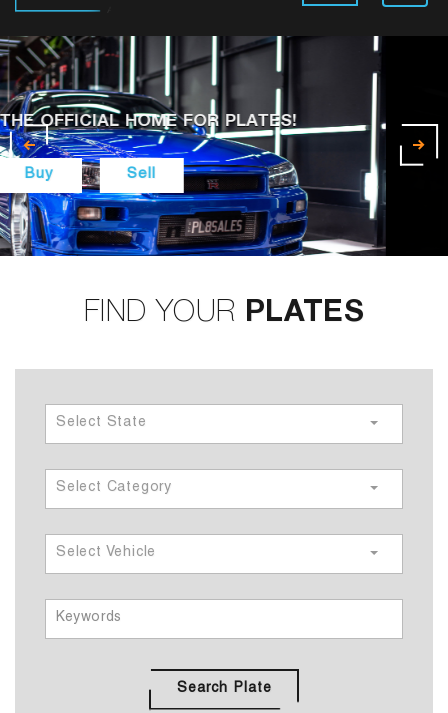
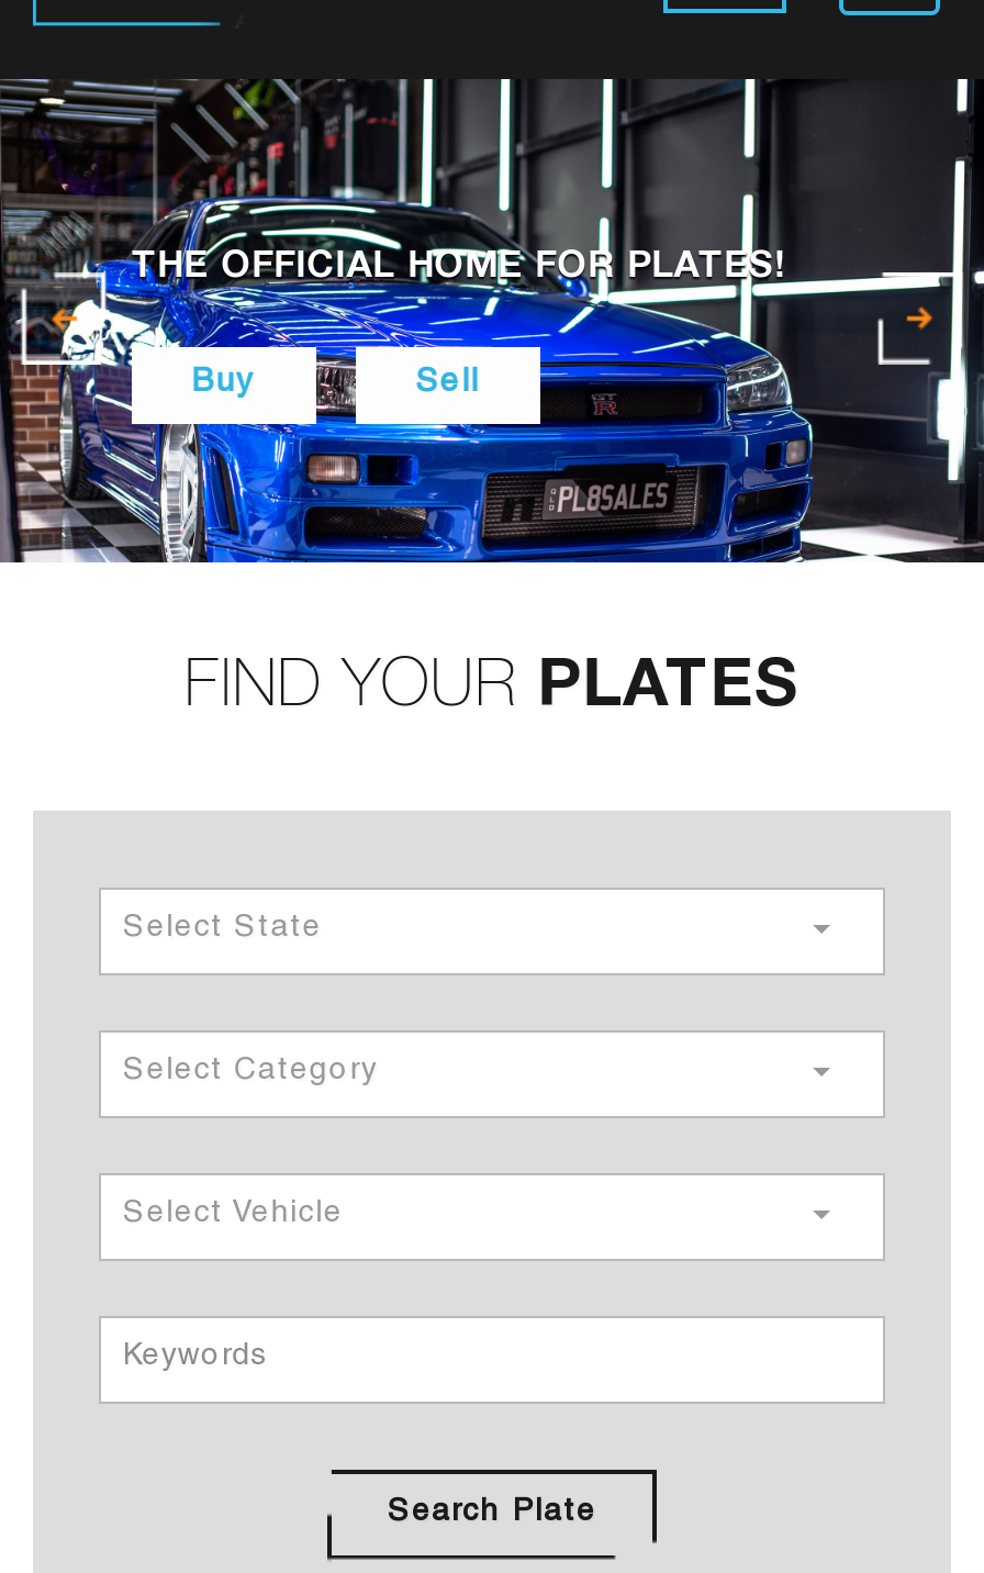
none -> [141,238,796,275] THE OFFICIAL HOME FOR PLATES!
[3,35,445,257] [image] -> [7,77,977,565] [image]

